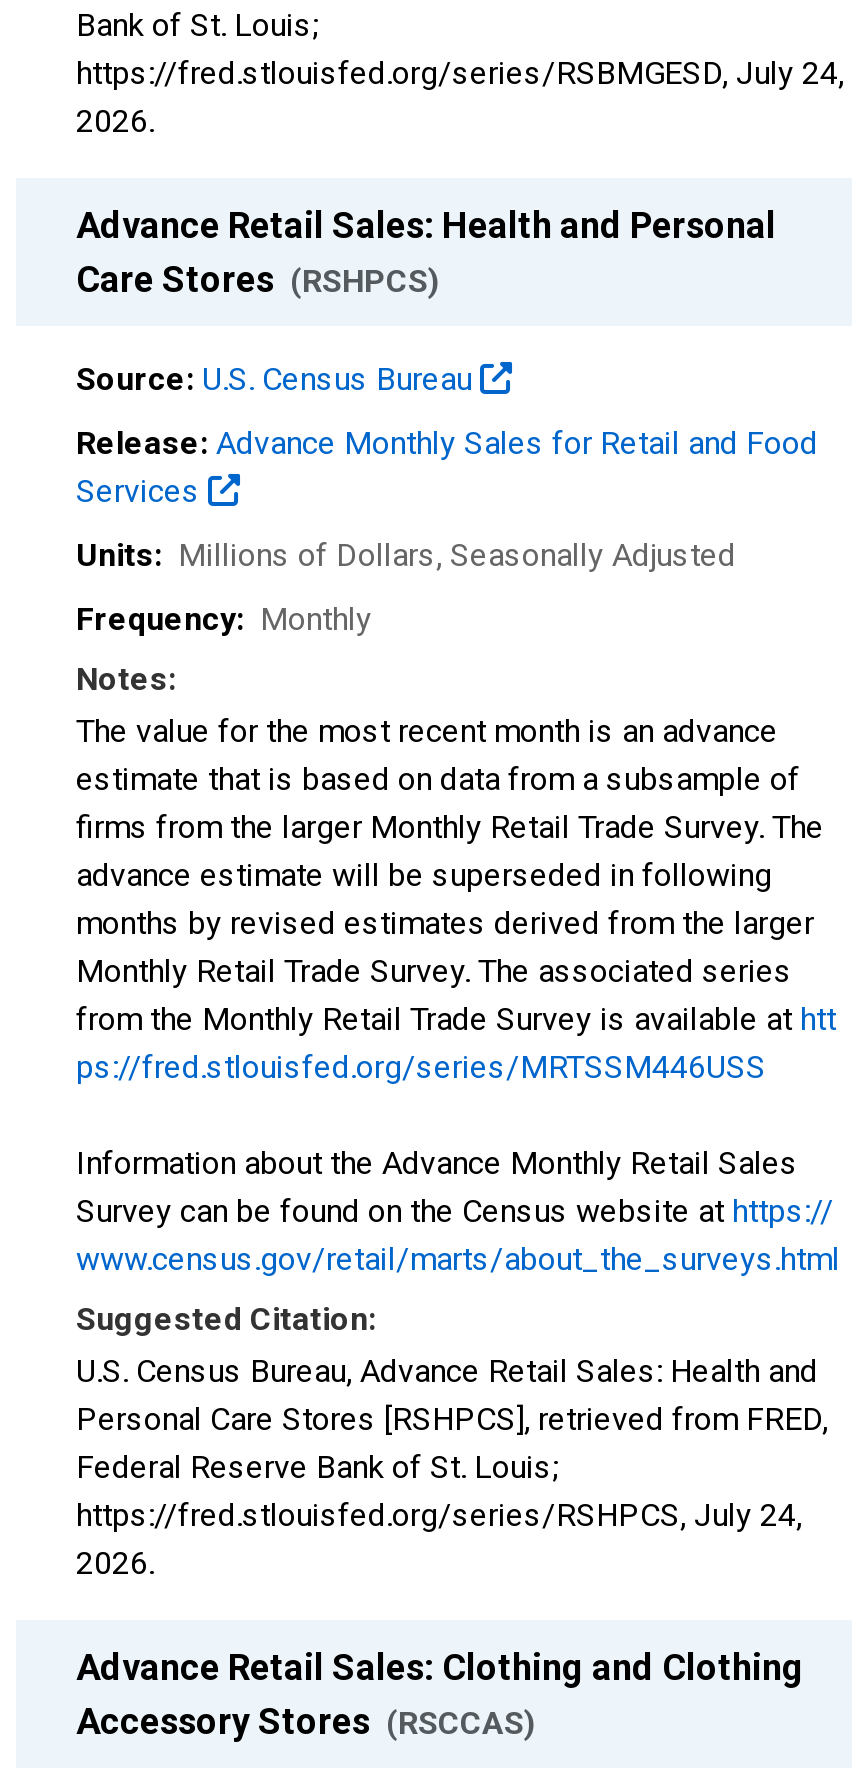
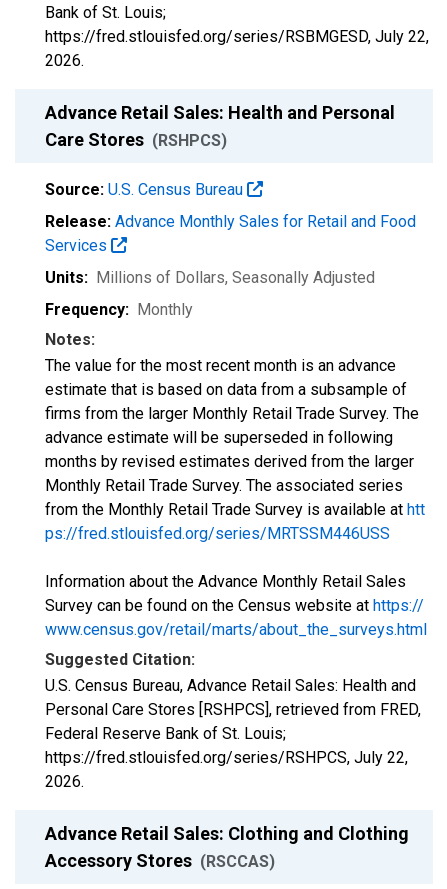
[76,54,844,92] https://fred.stlouisfed.org/series/RSBMGESD, July 24, -> [45,27,429,46] https://fred.stlouisfed.org/series/RSBMGESD, July 22,
[76,1496,802,1534] https://fred.stlouisfed.org/series/RSHPCS, July 24, -> [45,748,408,767] https://fred.stlouisfed.org/series/RSHPCS, July 22,

